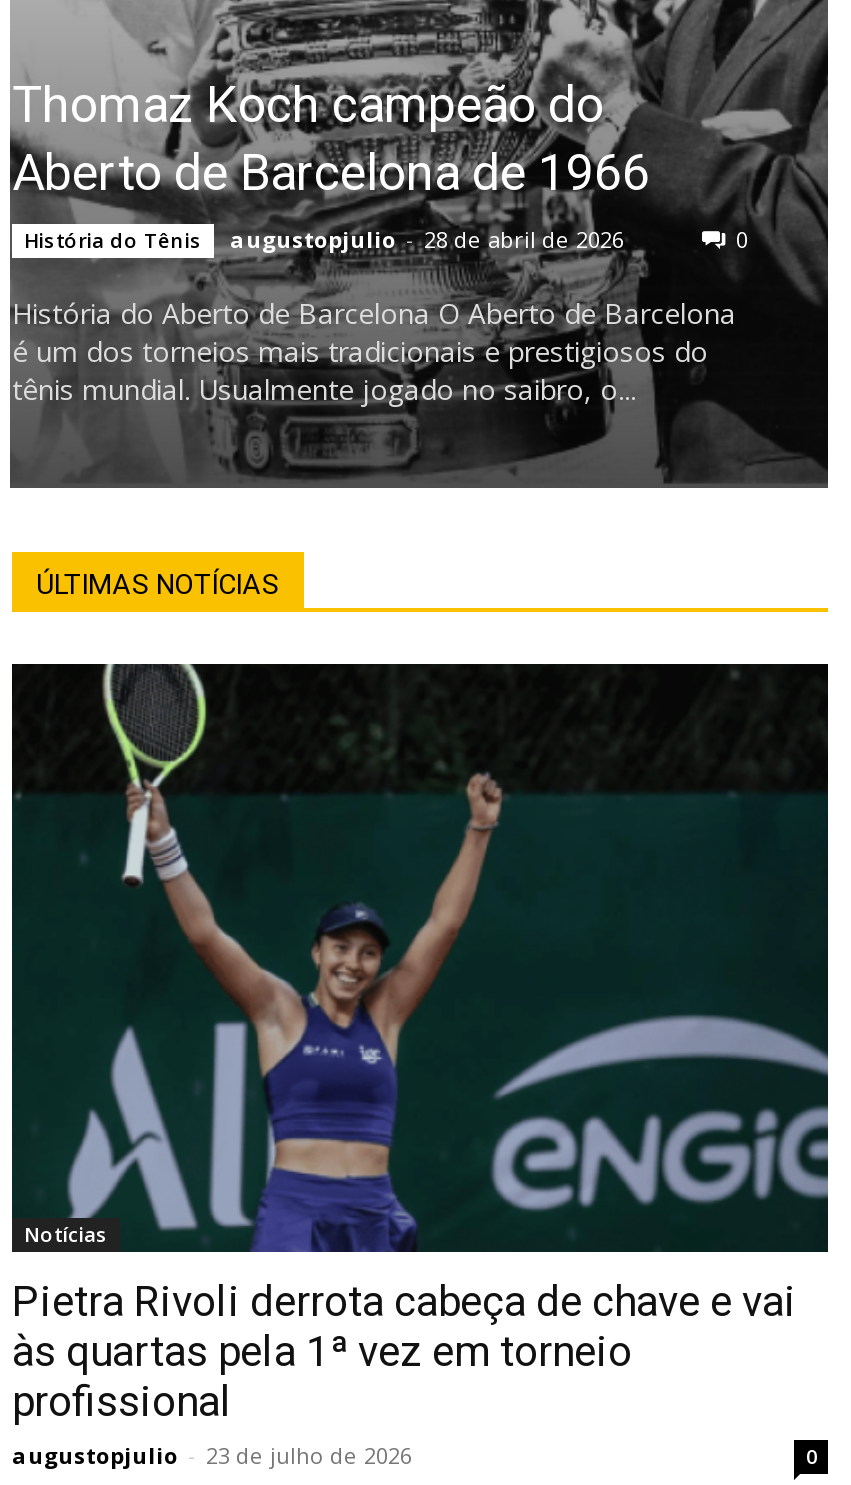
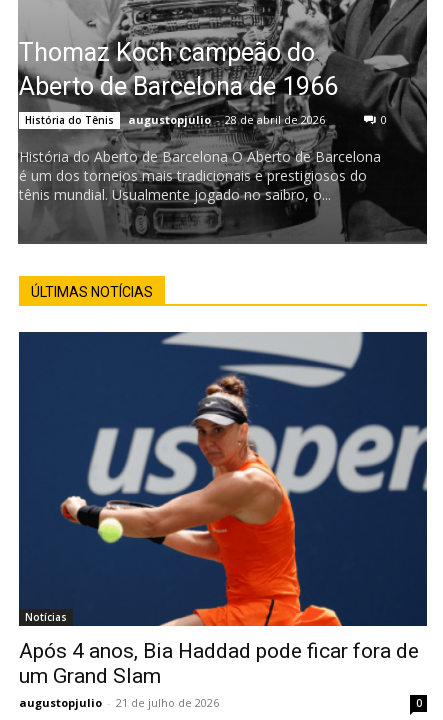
[12,662,828,1470] [image] | Pietra Rivoli derrota cabeça de chave e vai | às quartas pela 1ª vez em torneio | profissional | augustopjulio - 23 de julho de 2026 -> [19,331,427,710] [image] | Após 4 anos, Bia Haddad pode ficar fora de | um Grand Slam | augustopjulio - 21 de julho de 2026

